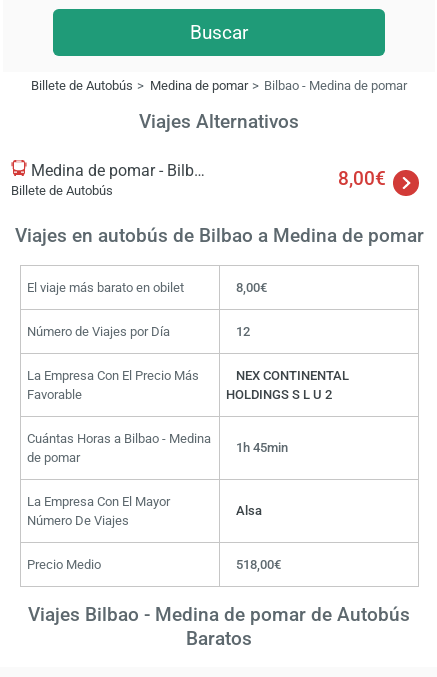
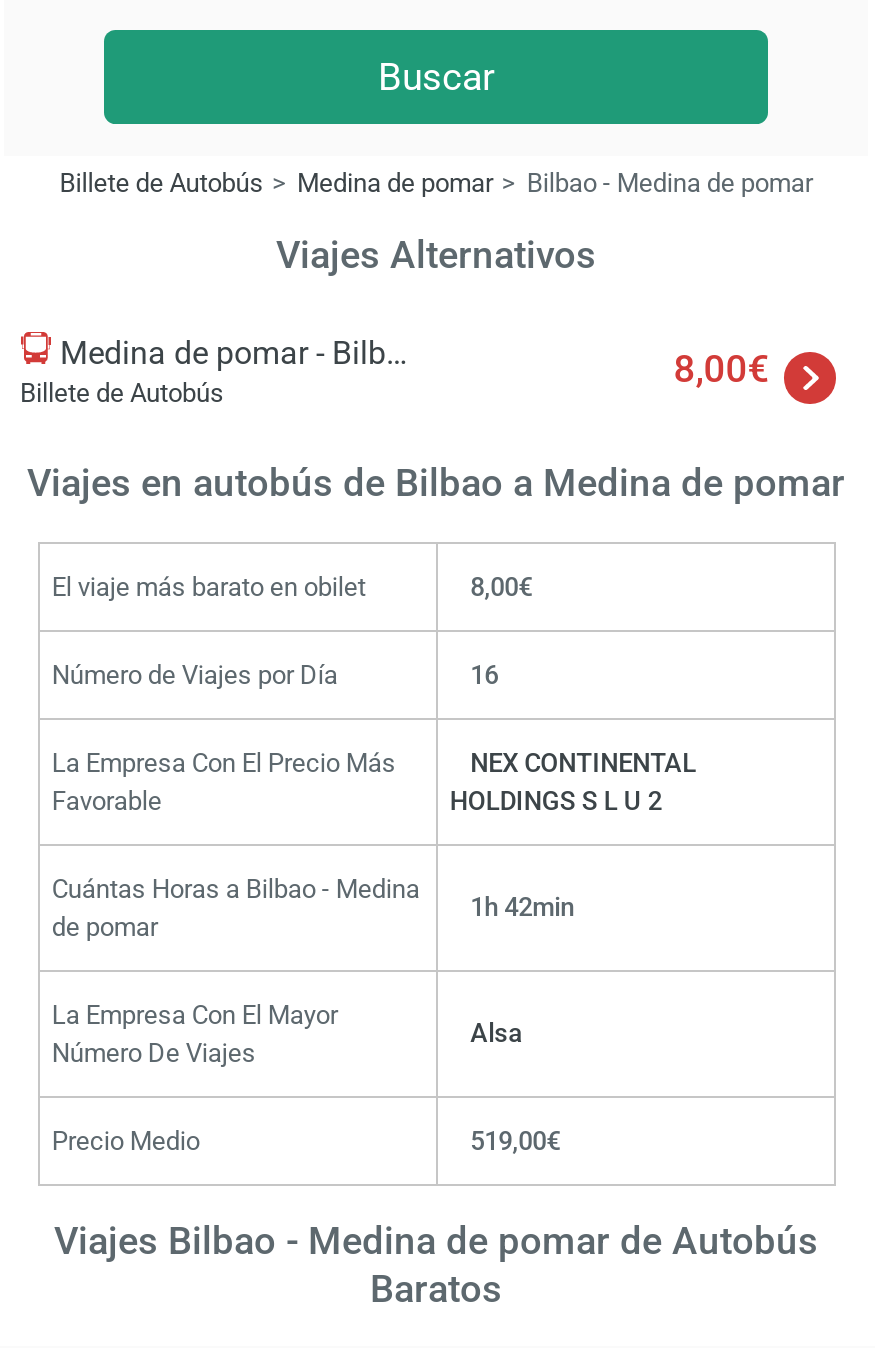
[236,324,250,339] 12 -> [470,660,498,690] 16
[236,440,288,455] 1h 45min -> [470,892,574,922] 1h 42min
[236,557,281,572] 518,00€ -> [470,1126,560,1156] 519,00€

